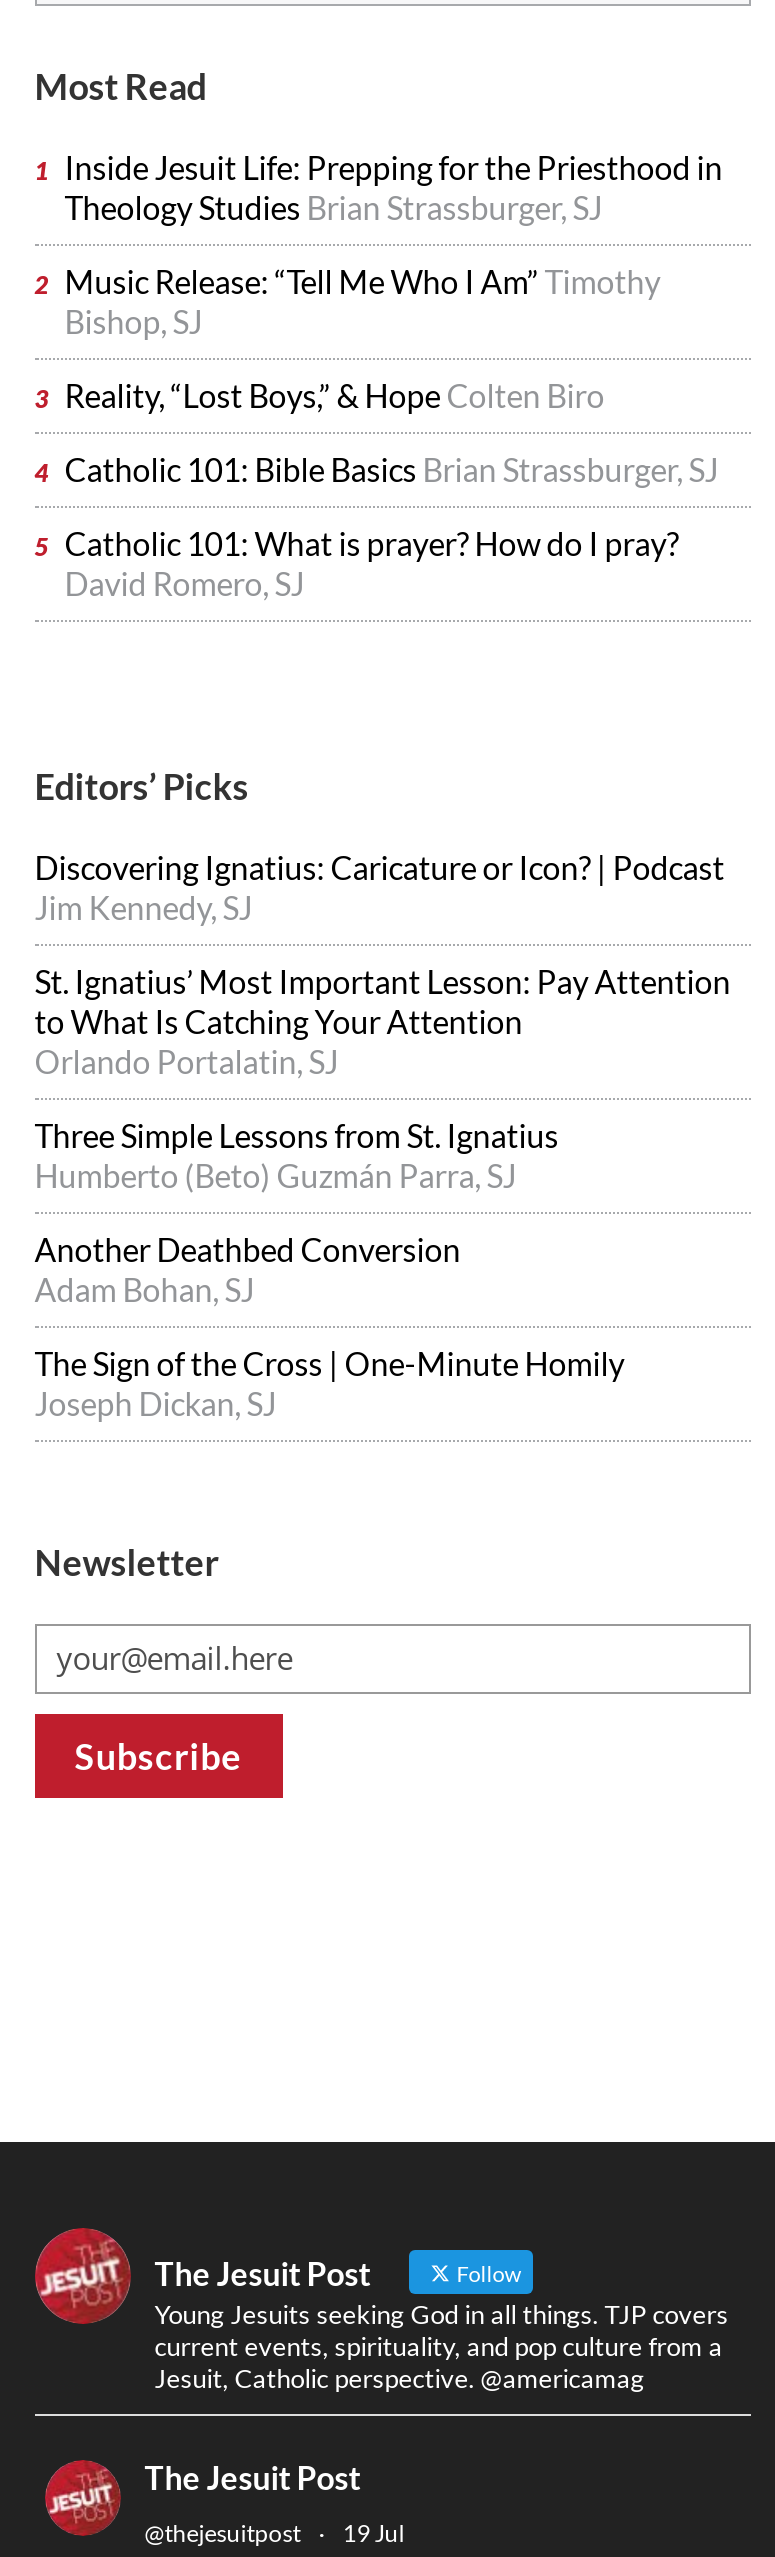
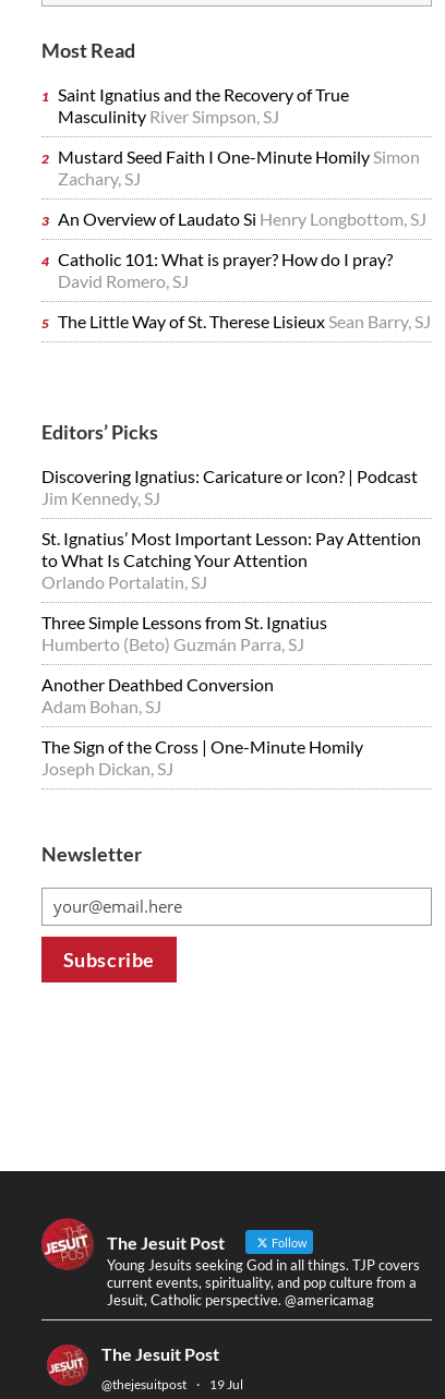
[65,148,723,488] Inside Jesuit Life: Prepping for the Priesthood in | Theology Studies Brian Strassburger, SJ | Music Release: “Tell Me Who I Am” Timothy | Bishop, SJ | Reality, “Lost Boys,” & Hope Colten Biro | Catholic 101: Bible Basics Brian Strassburger, SJ -> [58,84,426,229] Saint Ignatius and the Recovery of True | Masculinity River Simpson, SJ | Mustard Seed Faith I One-Minute Homily Simon | Zachary, SJ | An Overview of Laudato Si Henry Longbottom, SJ
moved [65,524,679,602] -> [58,249,392,291]: Catholic 101: What is prayer? How do I pray? | David Romero, SJ
none -> [58,311,431,331] The Little Way of St. Therese Lisieux Sean Barry, SJ

